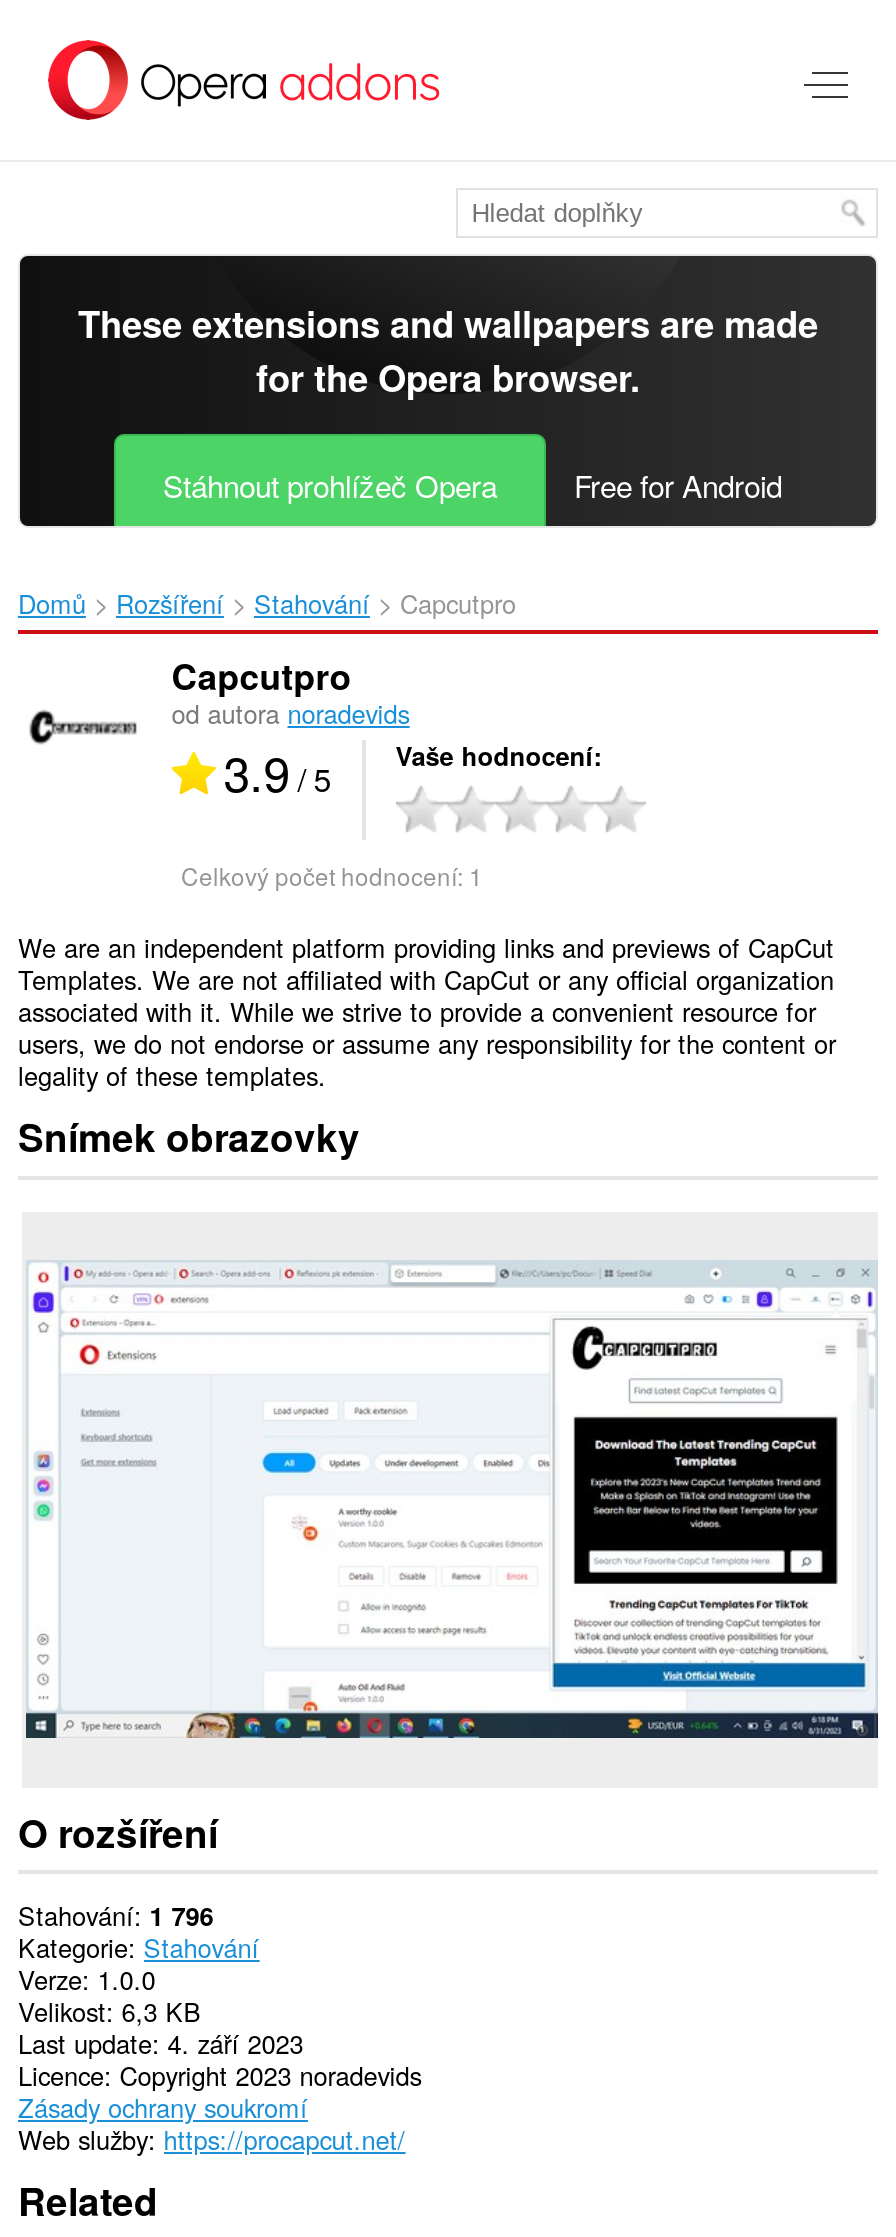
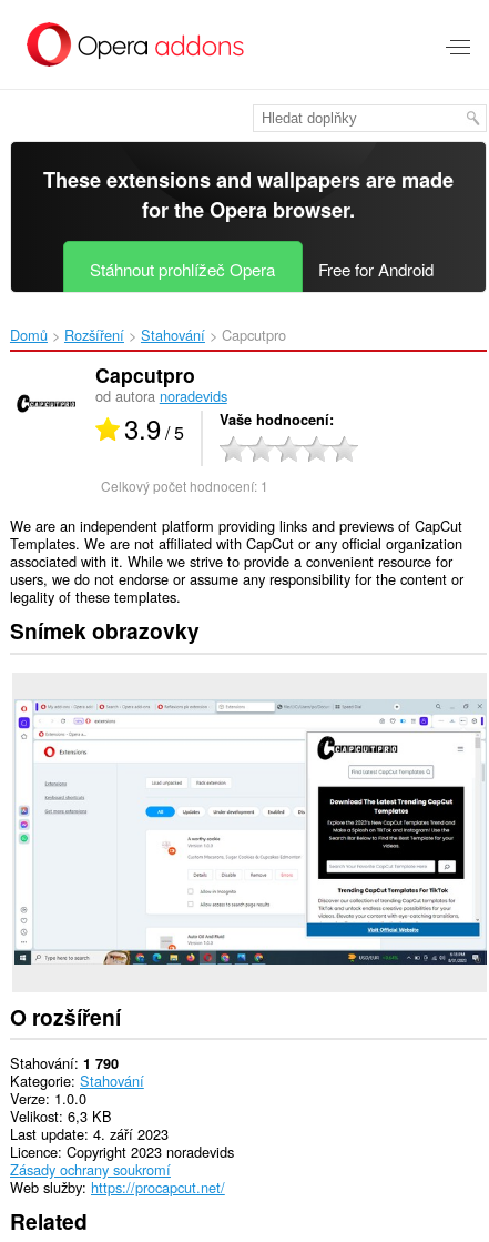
[18,1896,214,1934] Stahování 1 796 -> [10,1052,118,1073] Stahování 1 790

